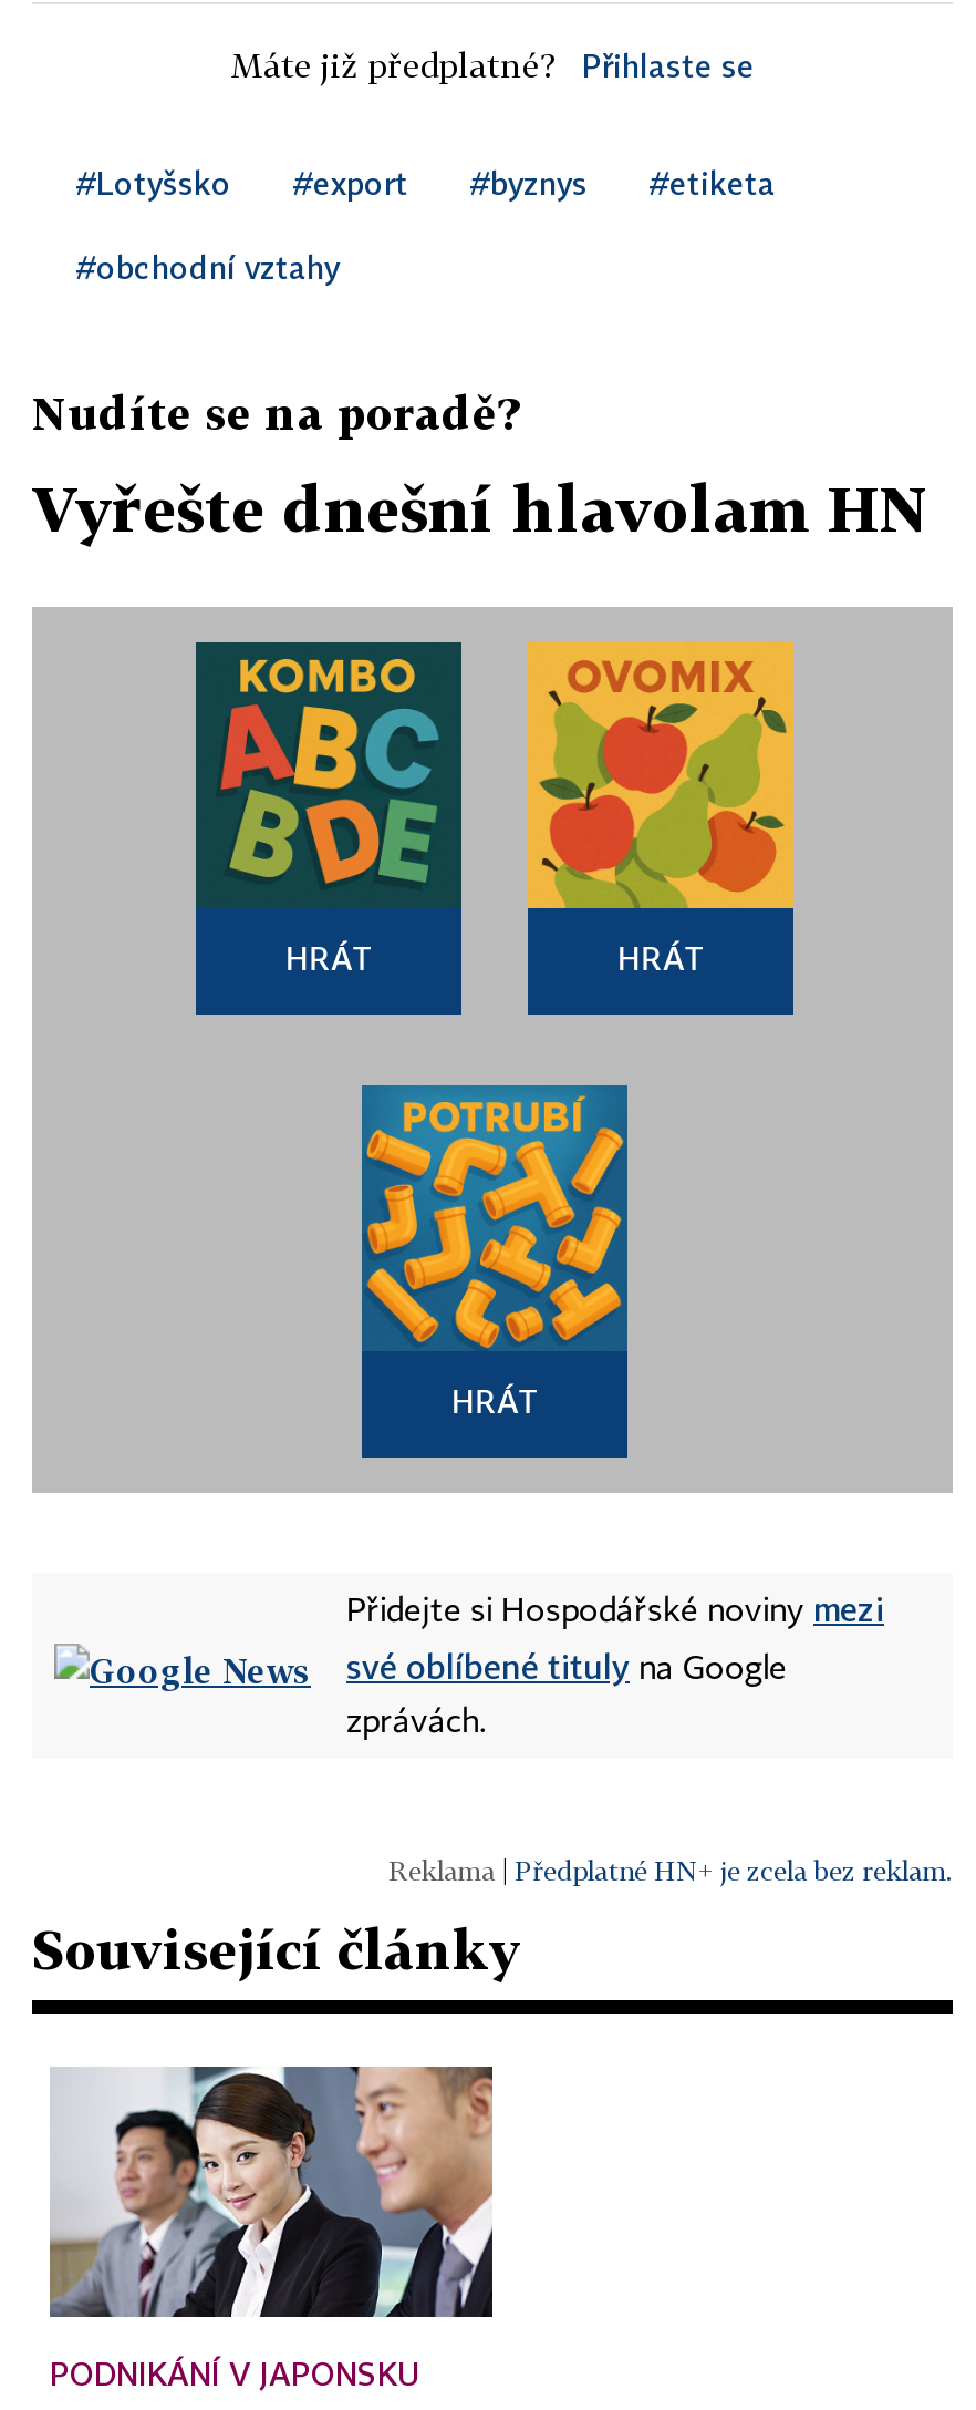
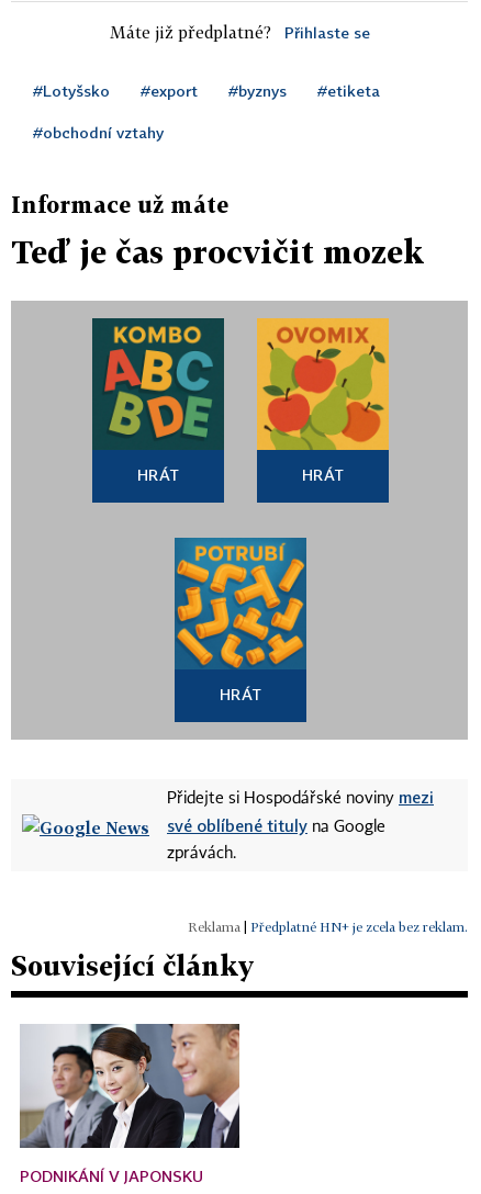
[32,385,519,439] Nudíte se na poradě? -> [11,191,228,217] Informace už máte
[32,472,928,545] Vyřešte dnešní hlavolam HN -> [11,234,424,270] Teď je čas procvičit mozek

